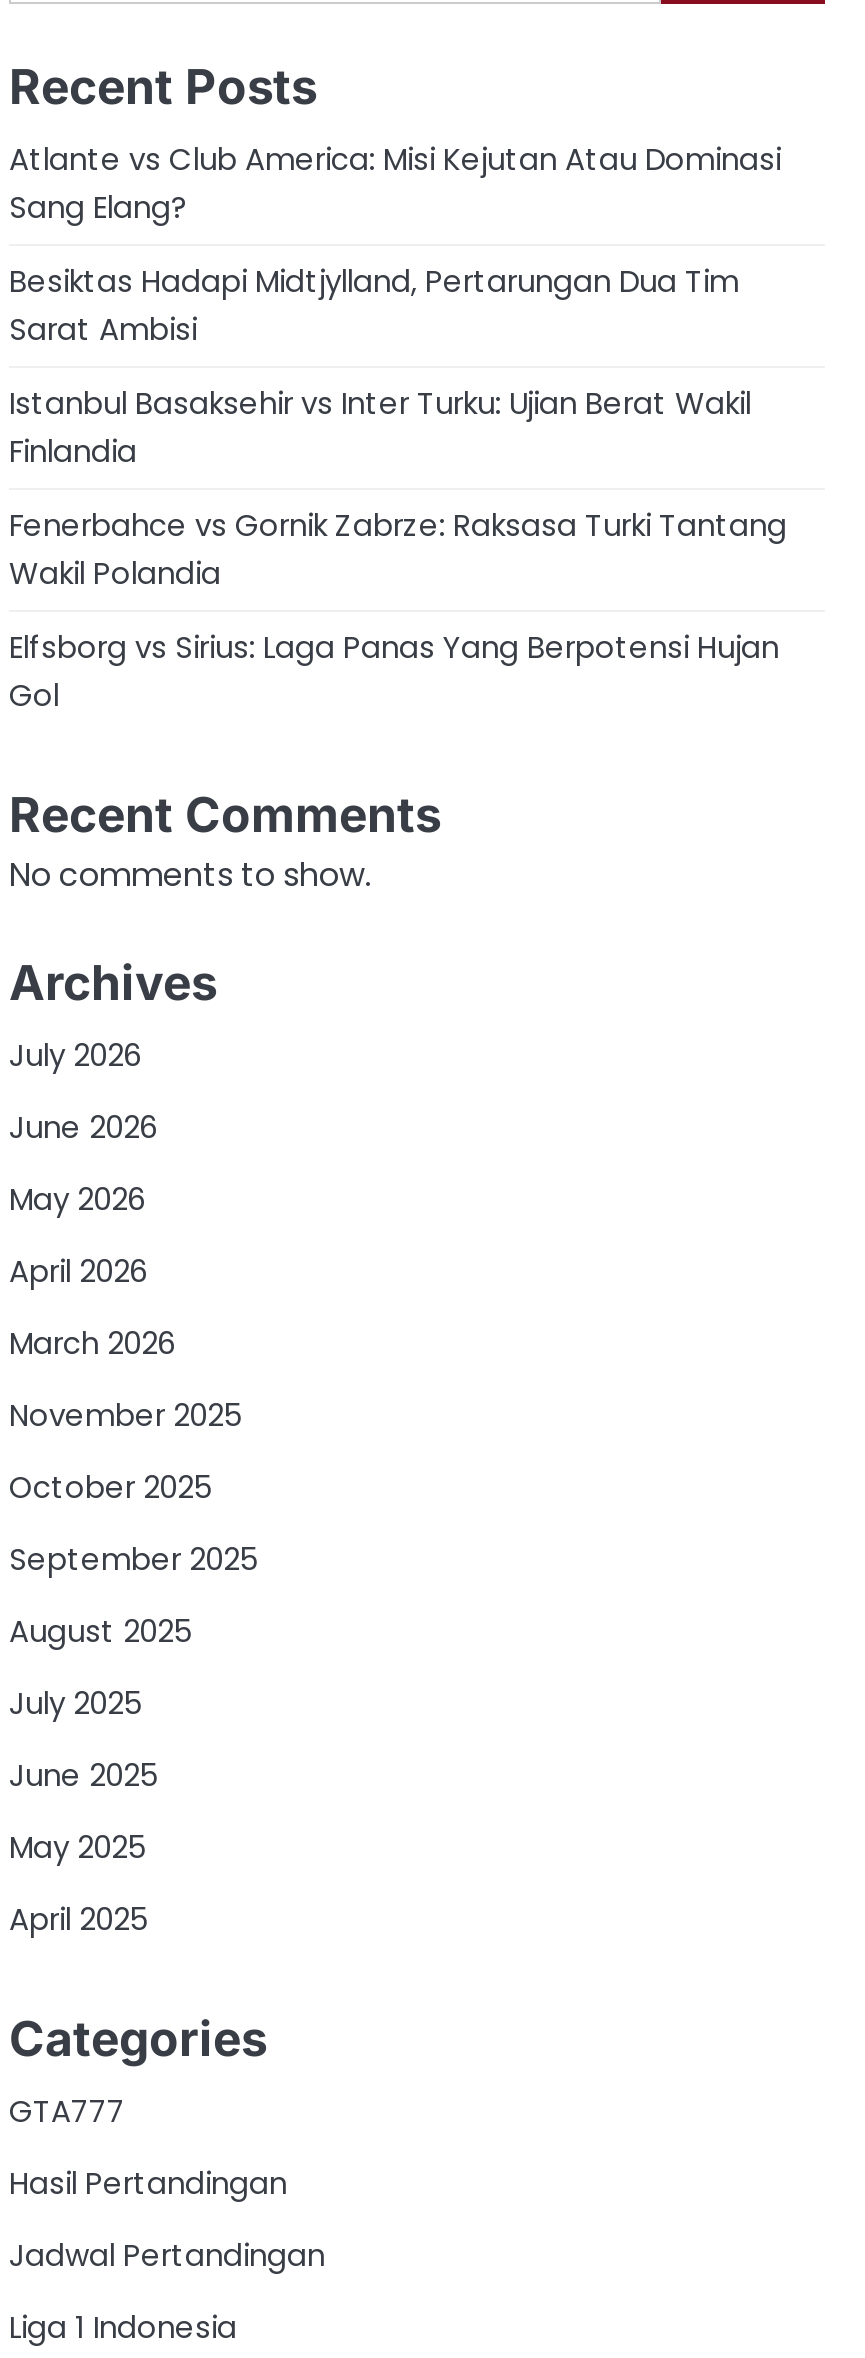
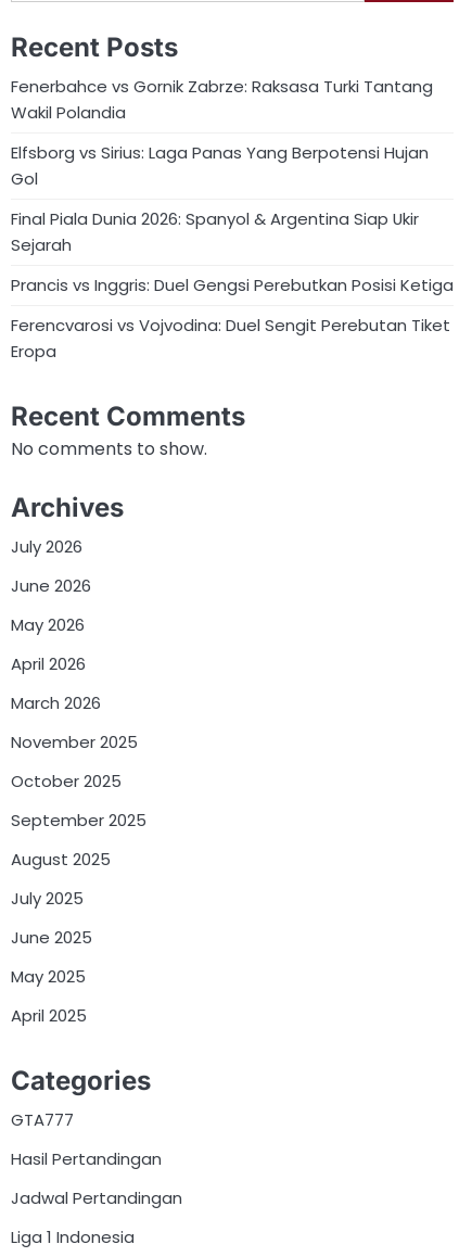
[9,138,781,472] Atlante vs Club America: Misi Kejutan Atau Dominasi | Sang Elang? | Besiktas Hadapi Midtjylland, Pertarungan Dua Tim | Sarat Ambisi | Istanbul Basaksehir vs Inter Turku: Ujian Berat Wakil | Finlandia -> none
moved [9,504,787,716] -> [11,75,433,190]: Fenerbahce vs Gornik Zabrze: Raksasa Turki Tantang | Wakil Polandia | Elfsborg vs Sirius: Laga Panas Yang Berpotensi Hujan | Gol
none -> [11,208,454,363] Final Piala Dunia 2026: Spanyol & Argentina Siap Ukir | Sejarah | Prancis vs Inggris: Duel Gengsi Perebutkan Posisi Ketiga | Ferencvarosi vs Vojvodina: Duel Sengit Perebutan Tiket | Eropa

